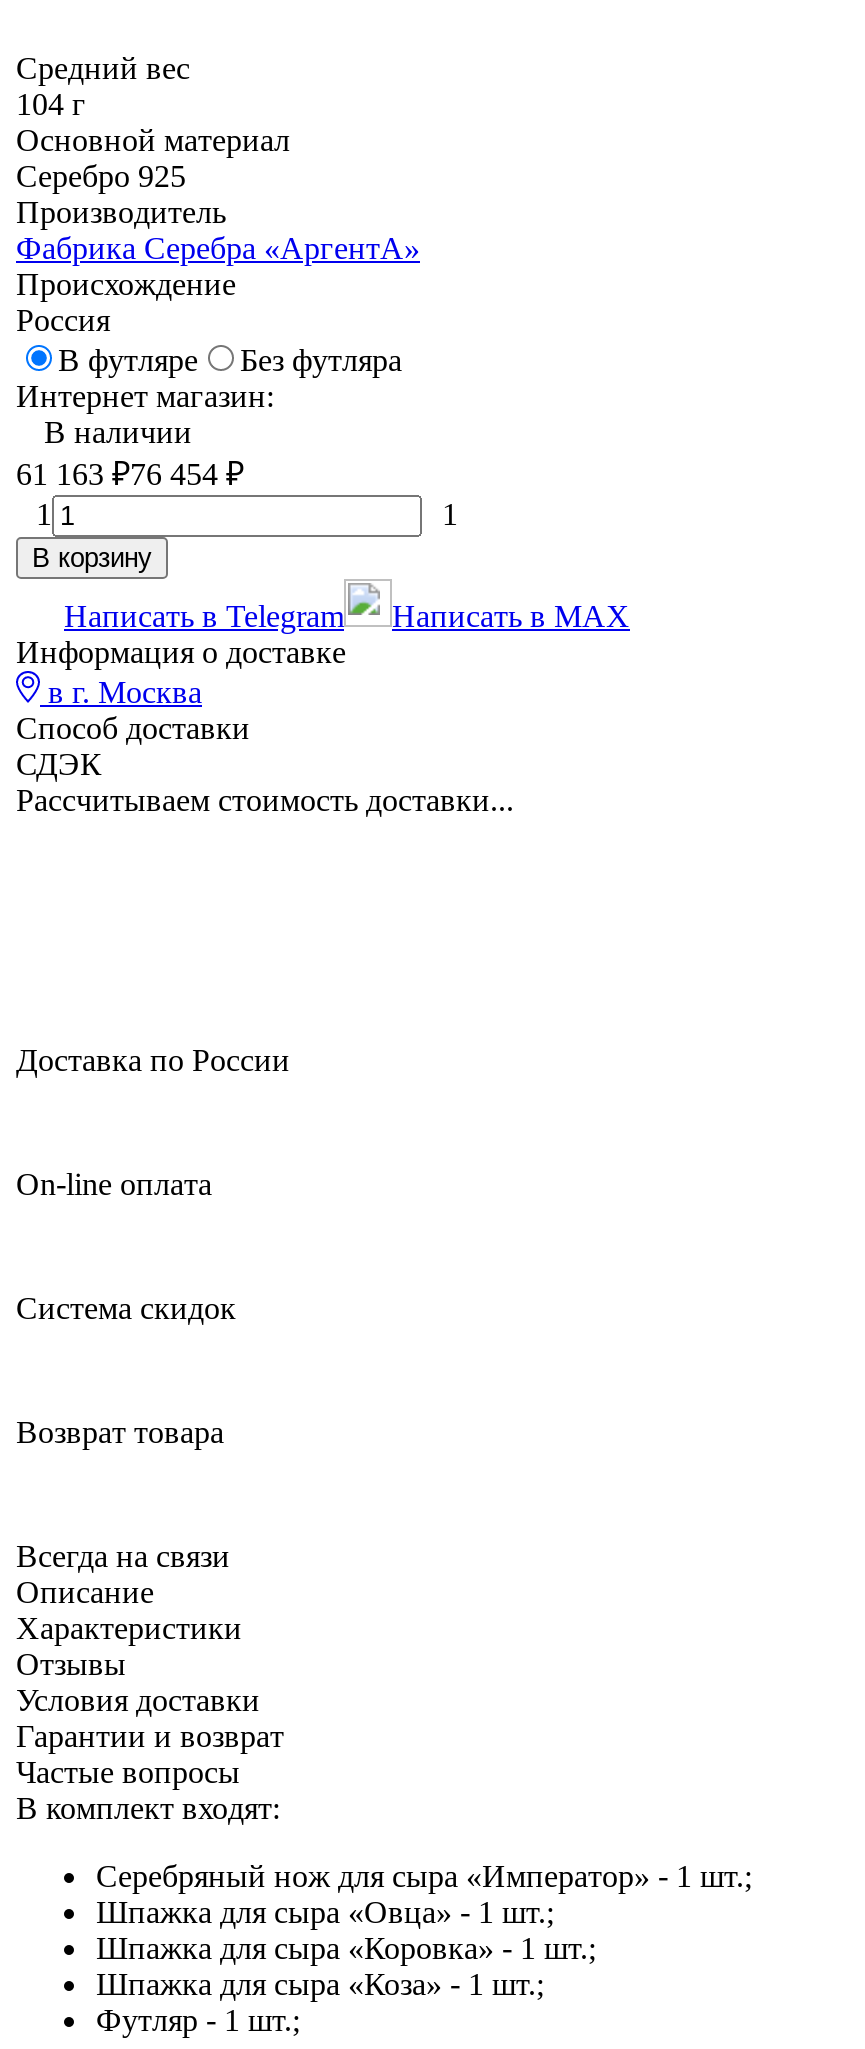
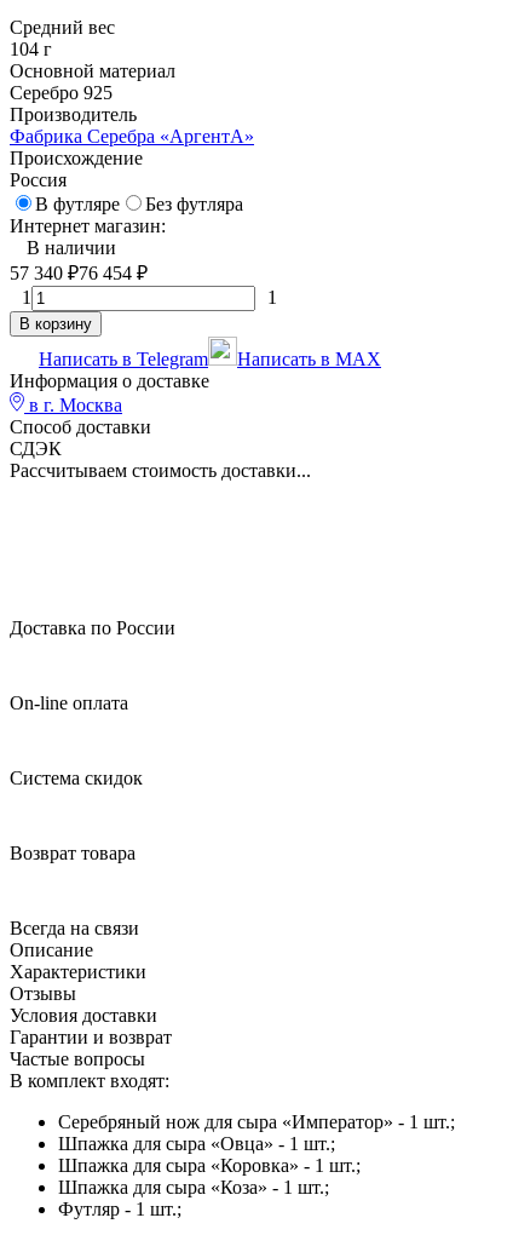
[16,457,244,491] 61 163 ₽76 454 ₽ -> [10,262,148,283] 57 340 ₽76 454 ₽

